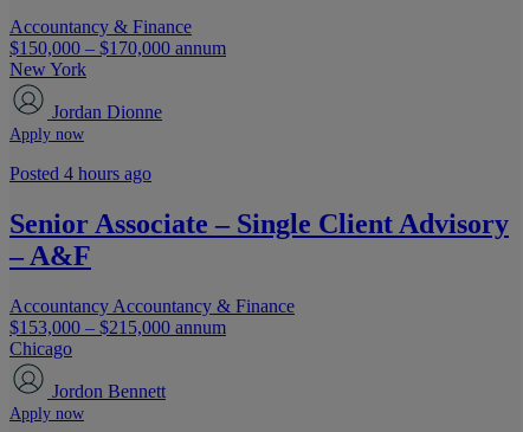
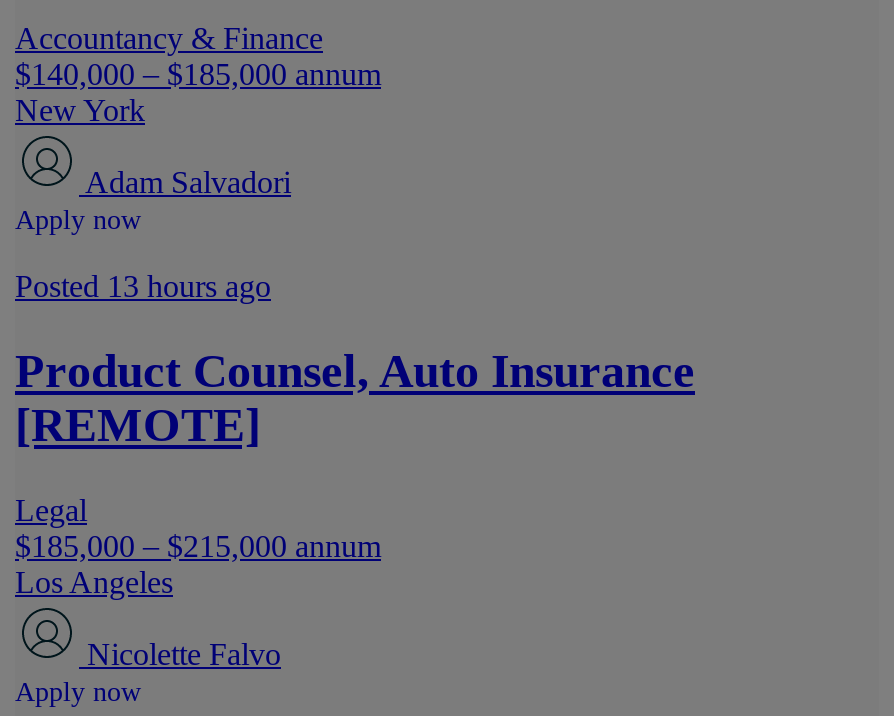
[9,38,226,58] $150,000 – $170,000 annum -> [15,57,381,91] $140,000 – $185,000 annum
[52,102,162,122] Jordan Dionne -> [85,165,291,199] Adam Salvadori
[9,163,151,183] Posted 4 hours ago -> [15,269,271,303] Posted 13 hours ago
[9,208,509,271] Senior Associate – Single Client Advisory | – A&F -> [15,345,695,451] Product Counsel, Auto Insurance | [REMOTE]
[9,296,295,358] Accountancy Accountancy & Finance | $153,000 – $215,000 annum | Chicago -> [15,493,381,599] Legal | $185,000 – $215,000 annum | Los Angeles
[52,381,166,401] Jordon Bennett -> [87,637,281,671] Nicolette Falvo

